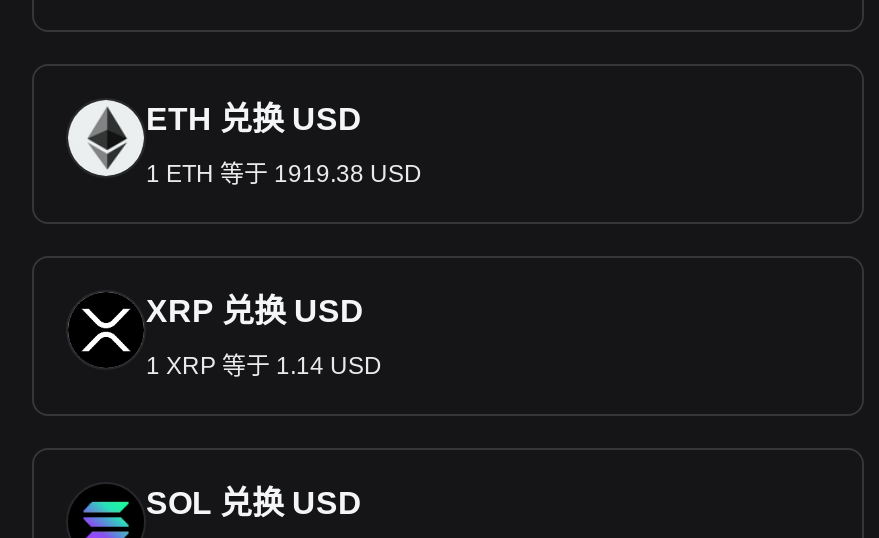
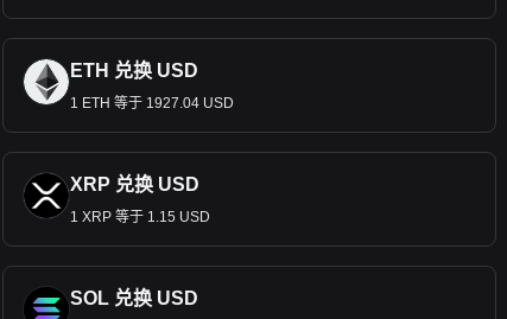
[146,160,422,188] 1 ETH 等于 1919.38 USD -> [70,95,234,111] 1 ETH 等于 1927.04 USD
[146,352,382,380] 1 XRP 等于 1.14 USD -> [70,209,210,225] 1 XRP 等于 1.15 USD

